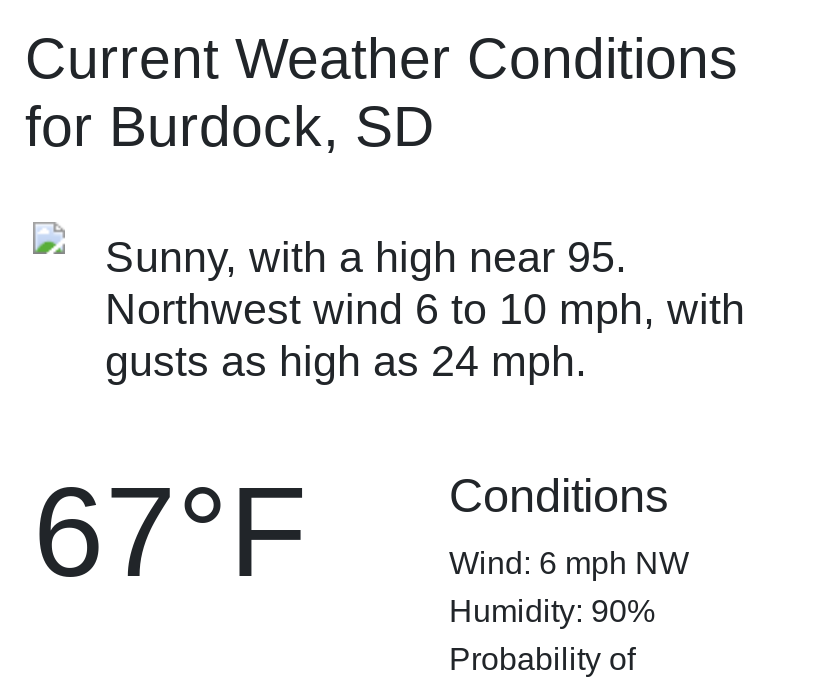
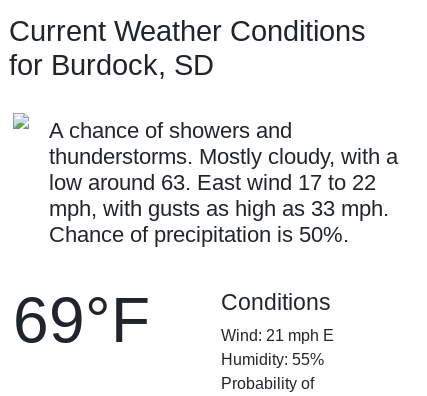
[105,232,745,386] Sunny, with a high near 95. | Northwest wind 6 to 10 mph, with | gusts as high as 24 mph. -> [49,118,398,247] A chance of showers and | thunderstorms. Mostly cloudy, with a | low around 63. East wind 17 to 22 | mph, with gusts as high as 33 mph. | Chance of precipitation is 50%.
[33,460,307,604] 67°F -> [13,284,150,356] 69°F
[449,546,689,580] Wind: 6 mph NW -> [221,327,334,344] Wind: 21 mph E
[449,594,655,628] Humidity: 90% -> [221,351,324,368] Humidity: 55%

